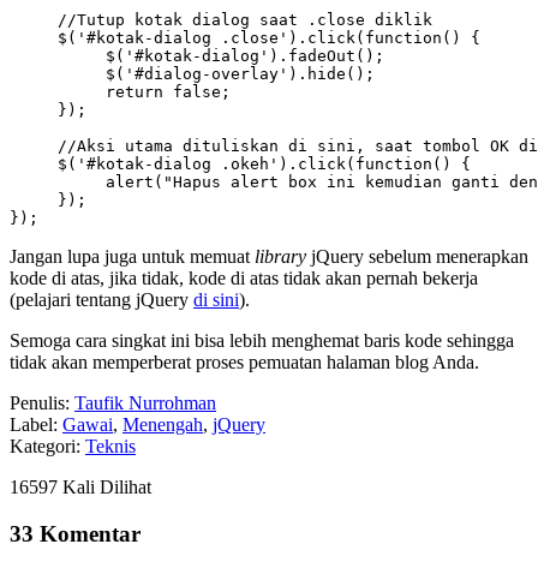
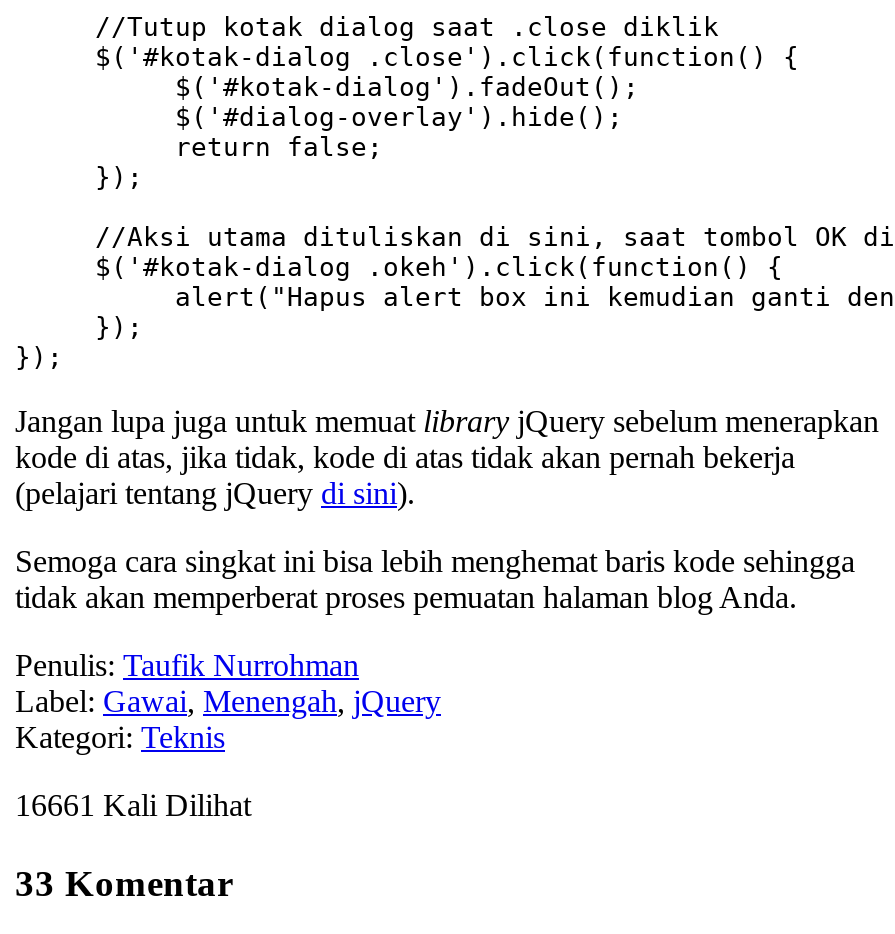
[10,477,151,497] 16597 Kali Dilihat -> [15,788,251,822] 16661 Kali Dilihat

